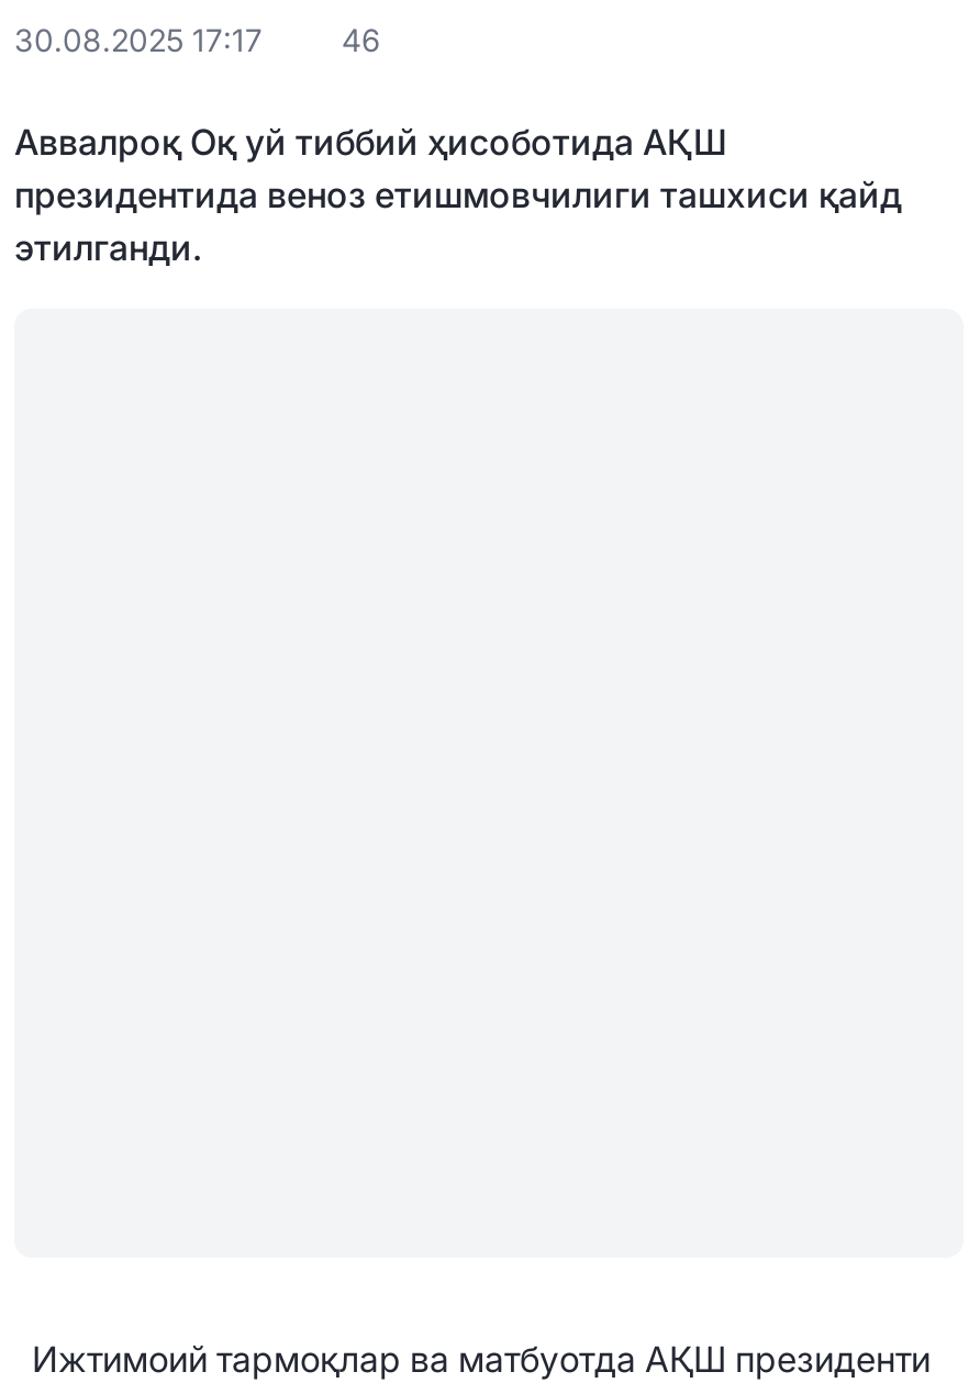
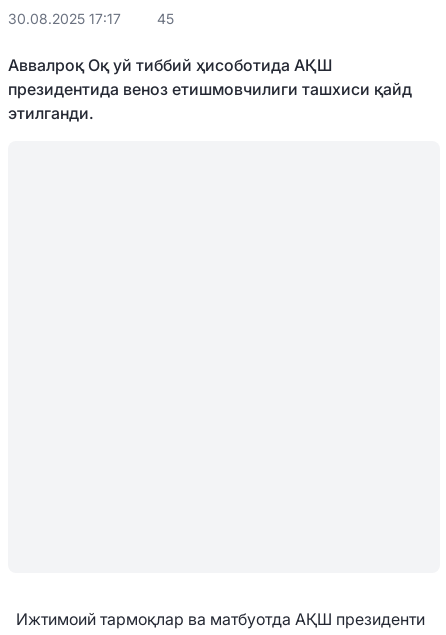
[342,21,381,58] 46 -> [157,10,174,27] 45

